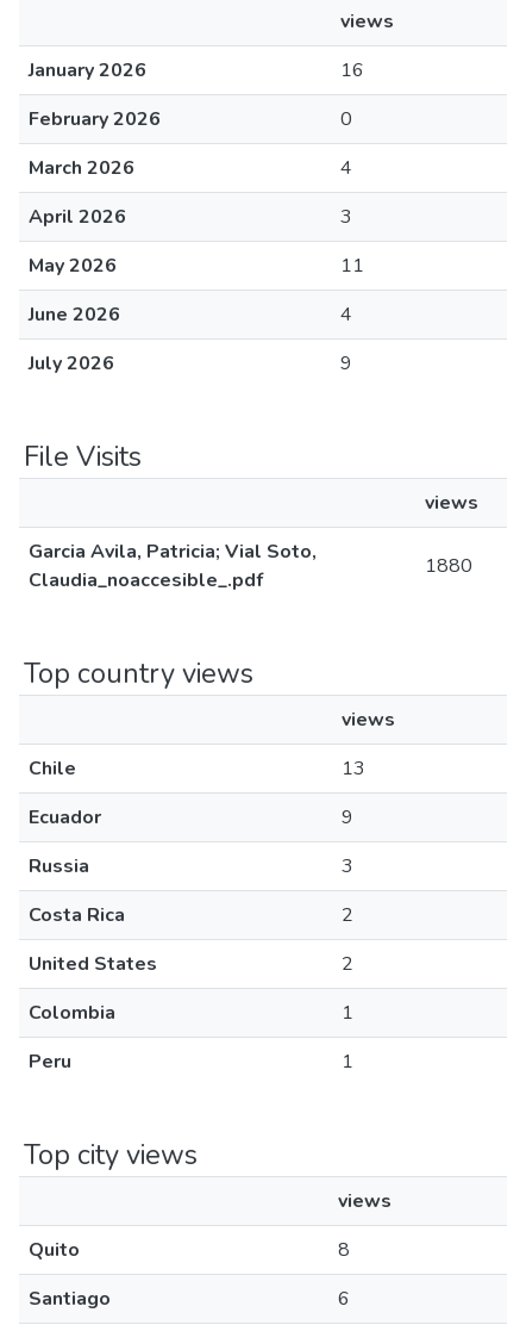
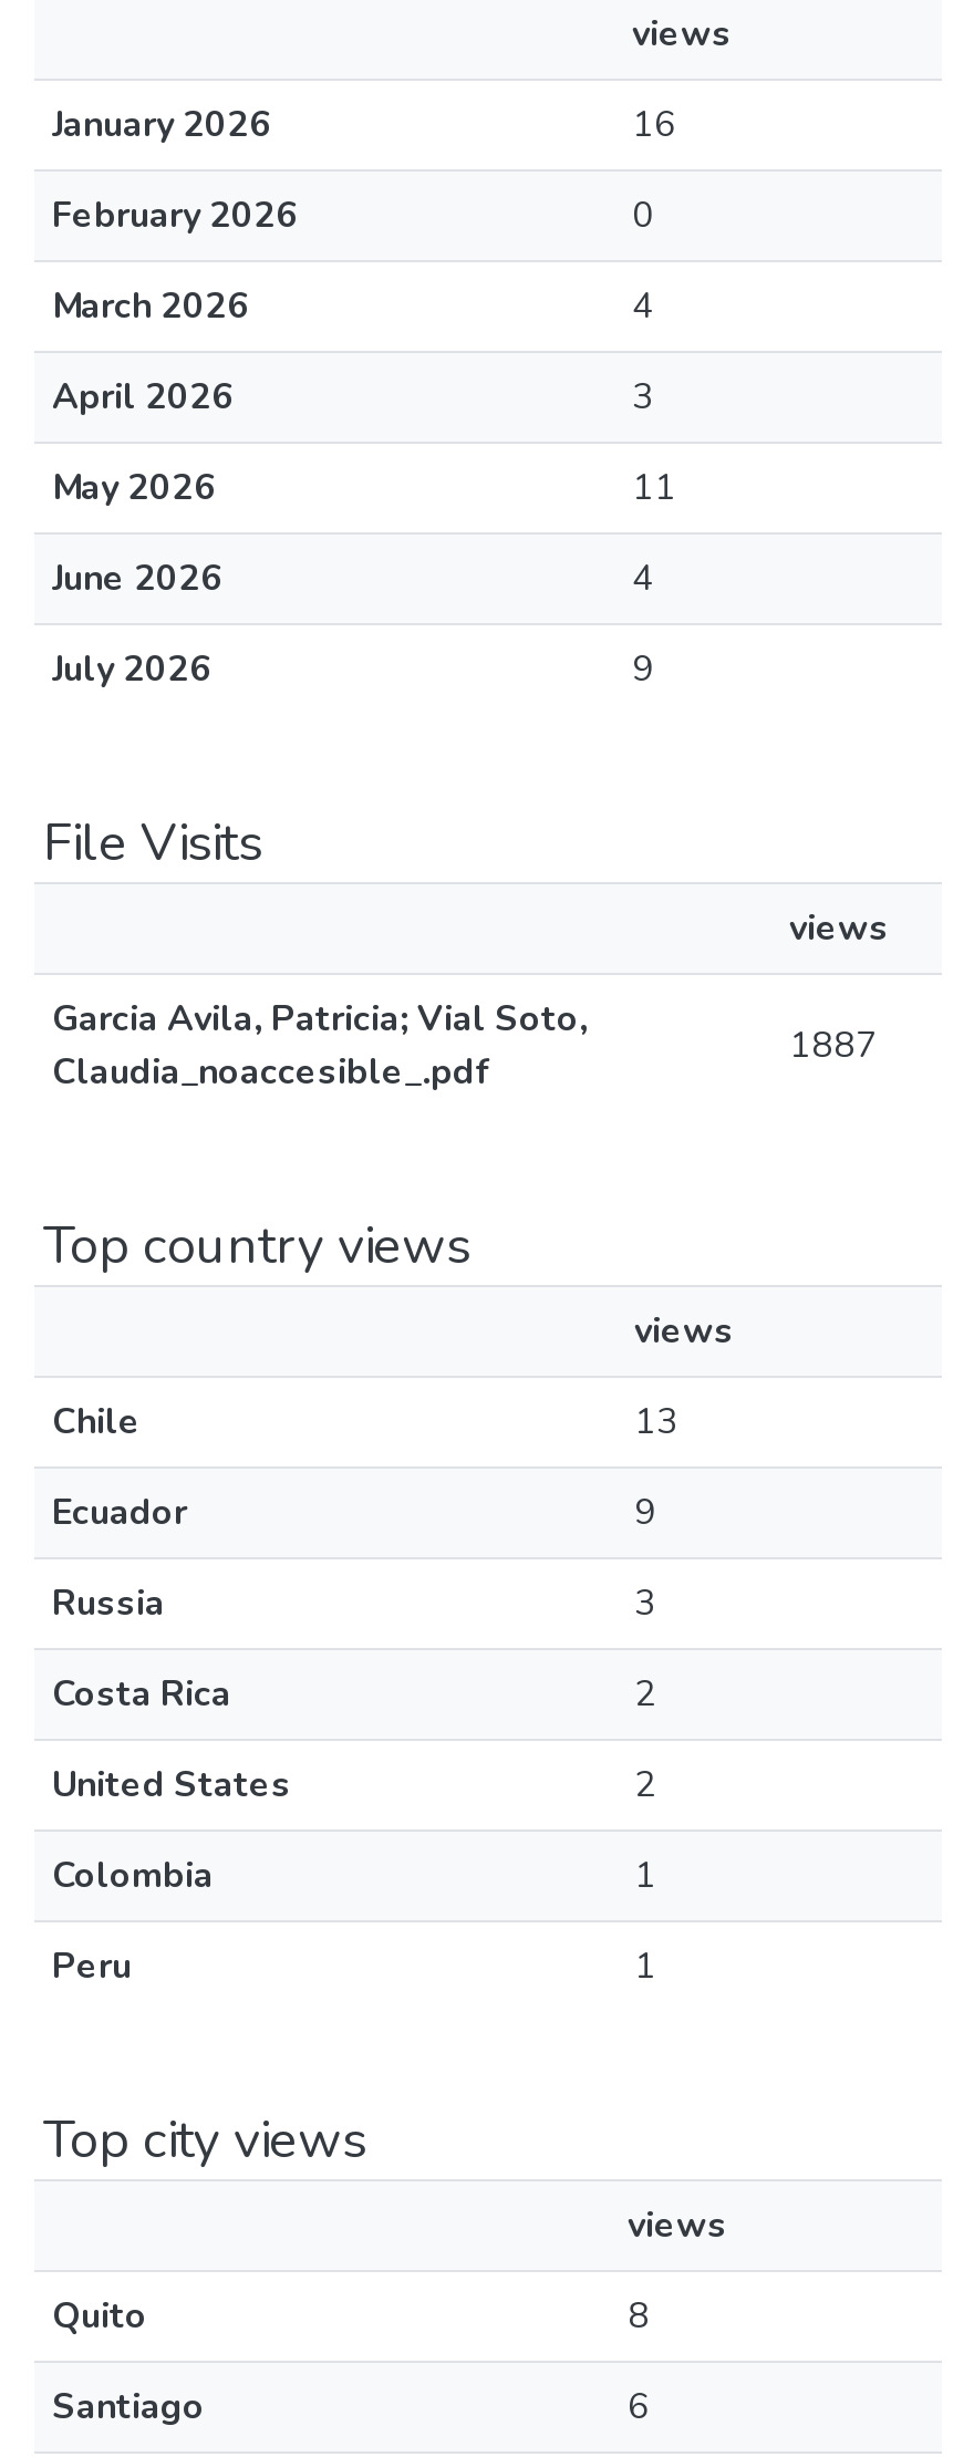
[425,553,472,579] 1880 -> [789,1022,878,1070] 1887

